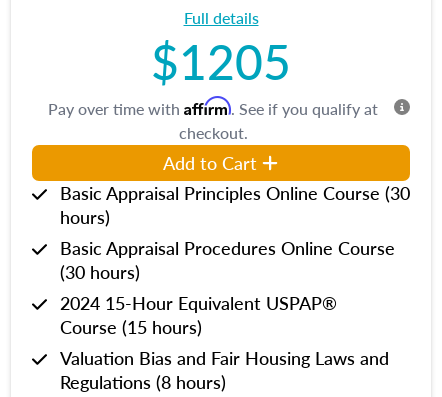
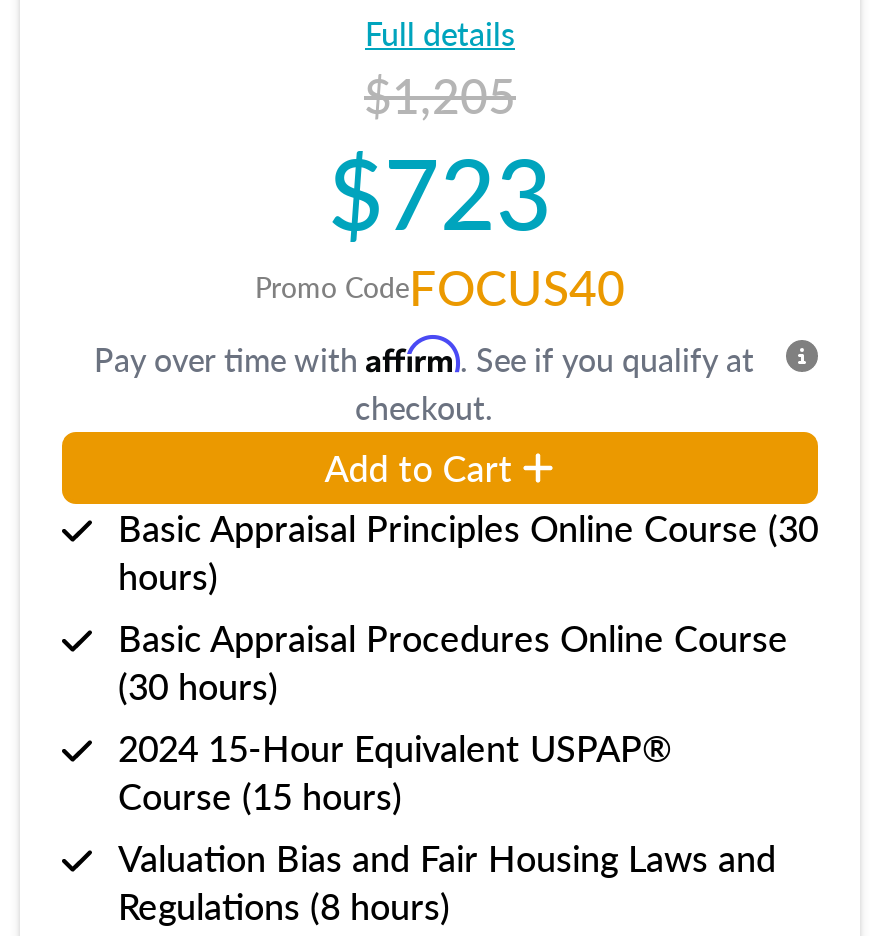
[151,26,291,94] $1205 -> [255,60,625,320] $1,205 | $723 | Promo CodeFOCUS40

